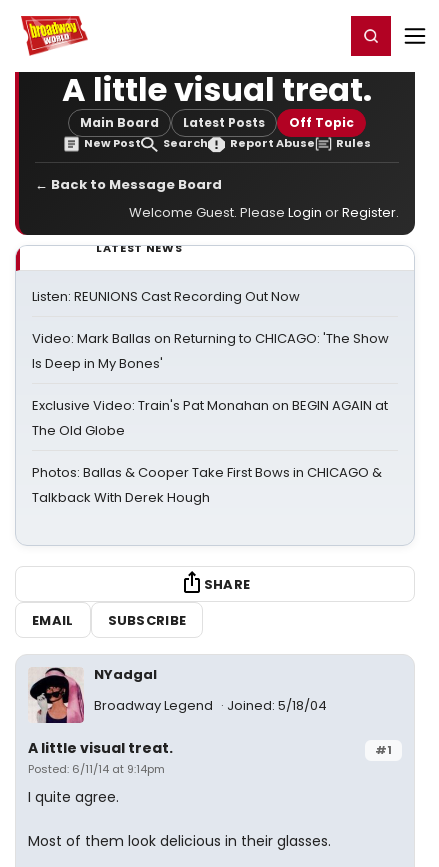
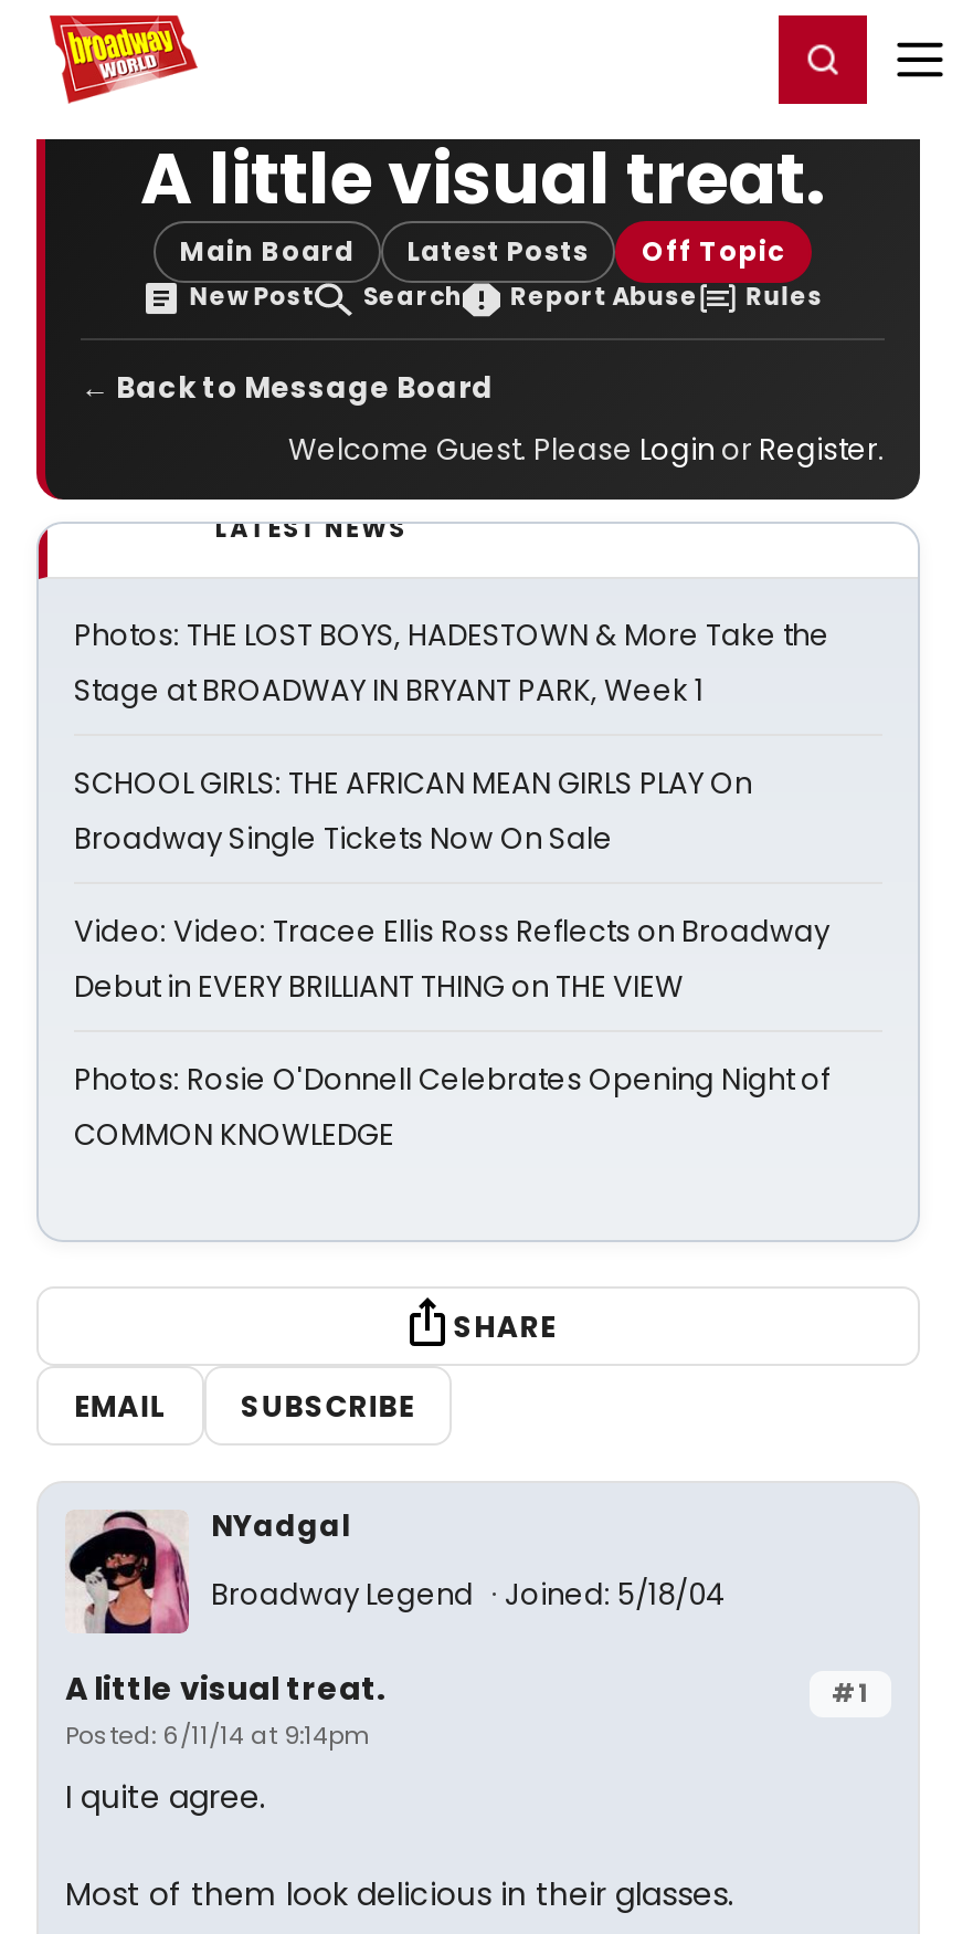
[32,287,300,306] Listen: REUNIONS Cast Recording Out Now -> [74,614,829,712] Photos: THE LOST BOYS, HADESTOWN & More Take the | Stage at BROADWAY IN BRYANT PARK, Week 1
[32,329,389,373] Video: Mark Ballas on Returning to CHICAGO: 'The Show | Is Deep in My Bones' -> [74,763,752,860] SCHOOL GIRLS: THE AFRICAN MEAN GIRLS PLAY On | Broadway Single Tickets Now On Sale
[32,396,388,440] Exclusive Video: Train's Pat Monahan on BEGIN AGAIN at | The Old Globe -> [74,911,829,1008] Video: Video: Tracee Ellis Ross Reflects on Broadway | Debut in EVERY BRILLIANT THING on THE VIEW
[32,463,382,507] Photos: Ballas & Cooper Take First Bows in CHICAGO & | Talkback With Derek Hough -> [74,1059,829,1156] Photos: Rosie O'Donnell Celebrates Opening Night of | COMMON KNOWLEDGE

